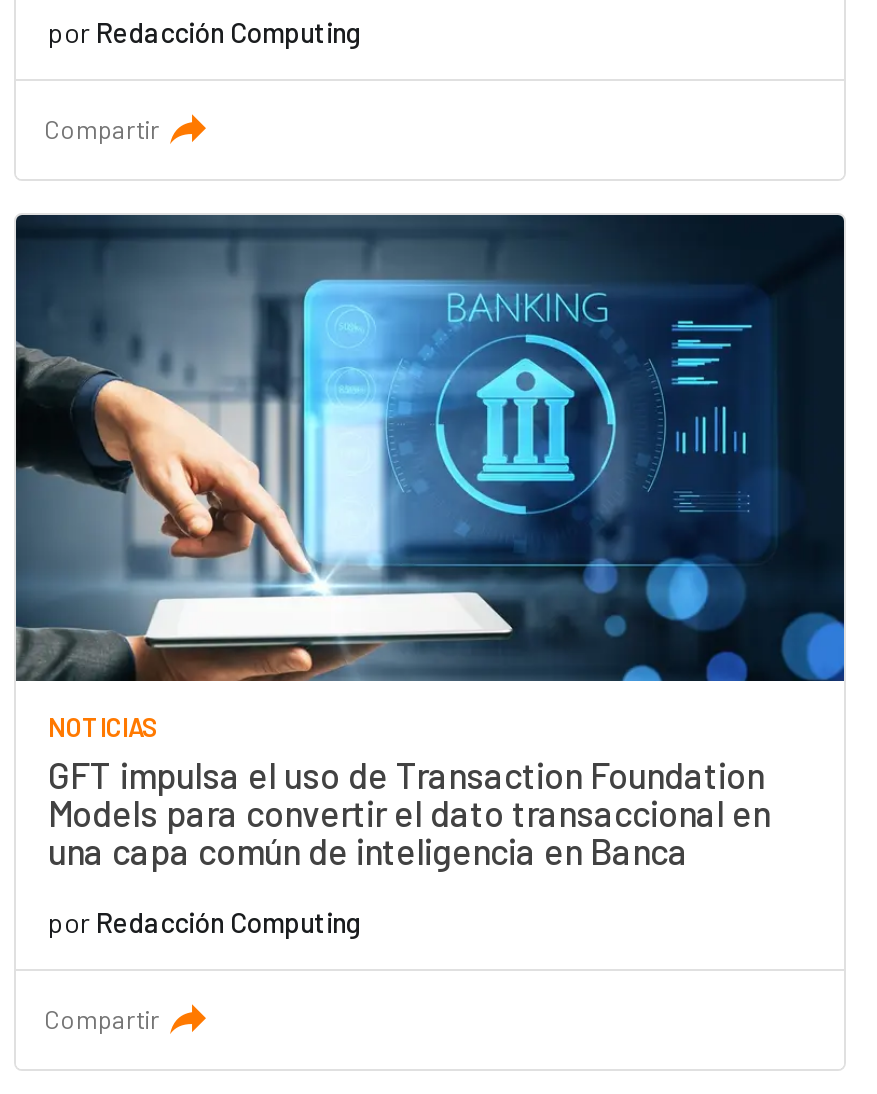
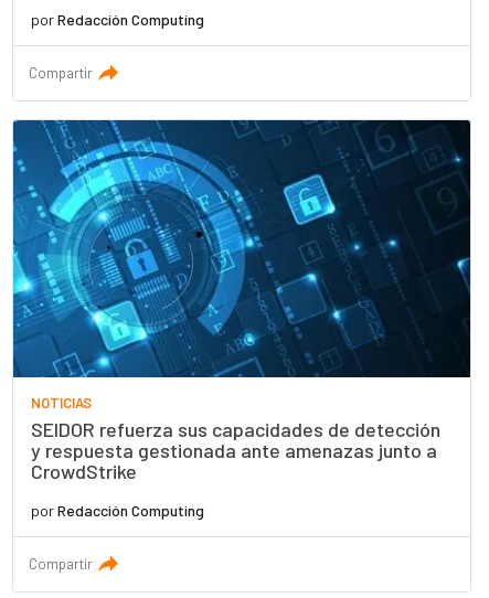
[14,213,846,874] [image] | GFT impulsa el uso de Transaction Foundation | Models para convertir el dato transaccional en | una capa común de inteligencia en Banca -> [12,119,471,484] [image] | SEIDOR refuerza sus capacidades de detección | y respuesta gestionada ante amenazas junto a | CrowdStrike

